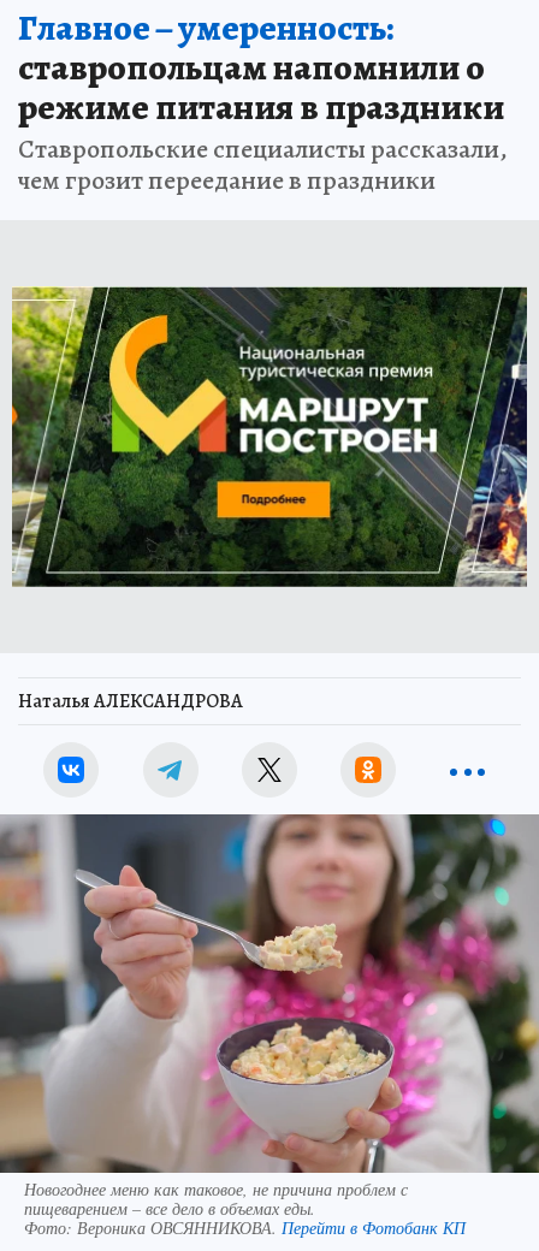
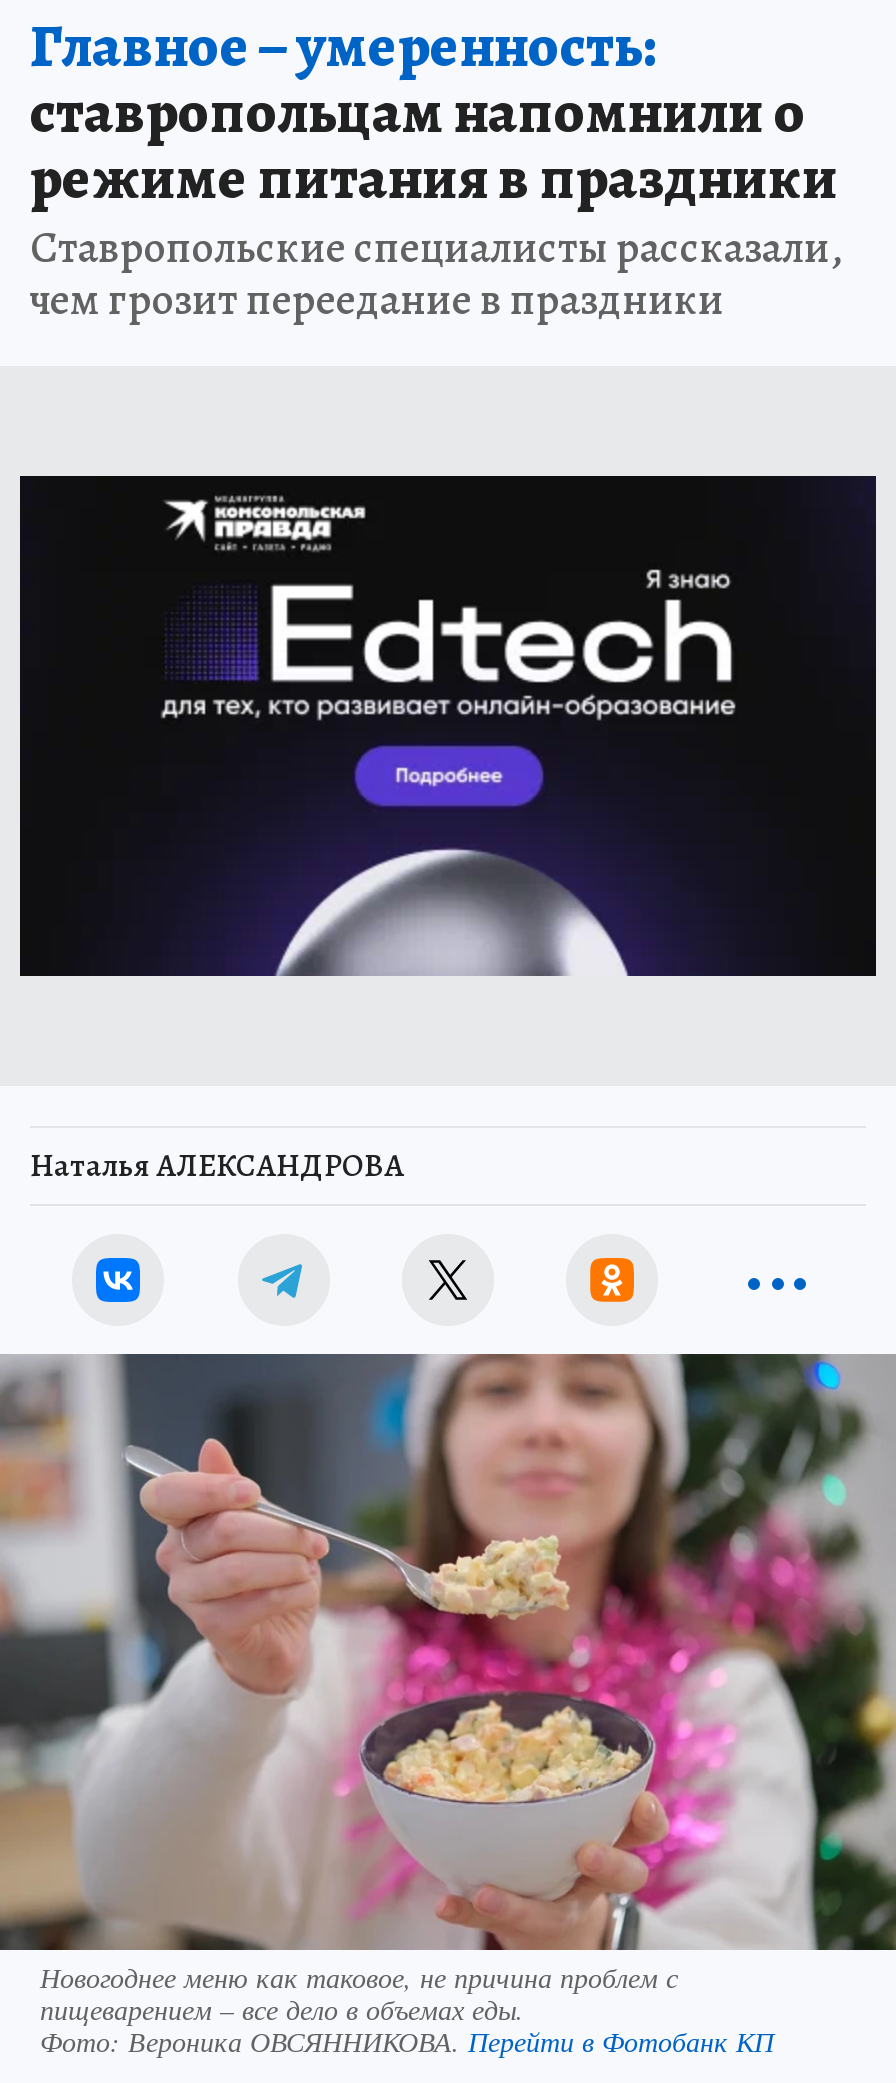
[11,286,528,588] [image] -> [18,474,878,976] [image]

